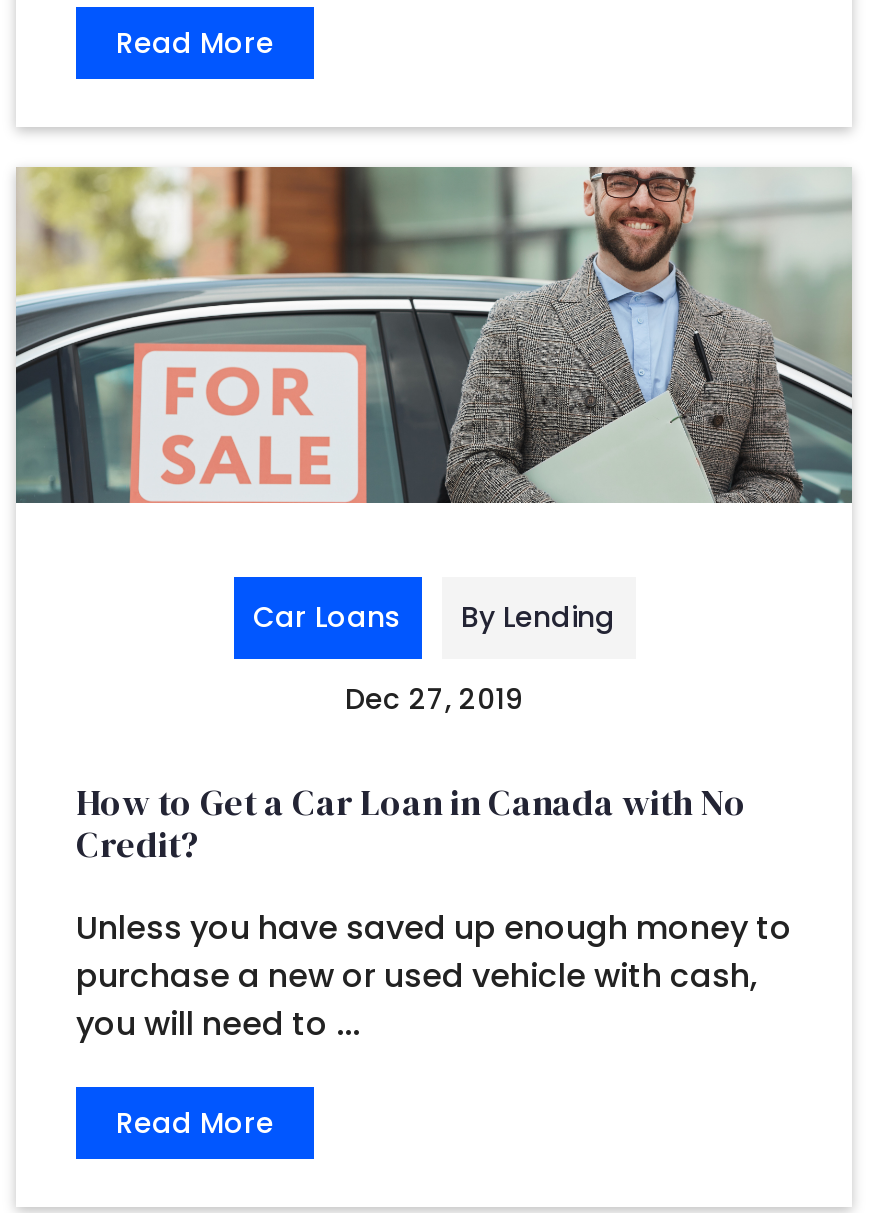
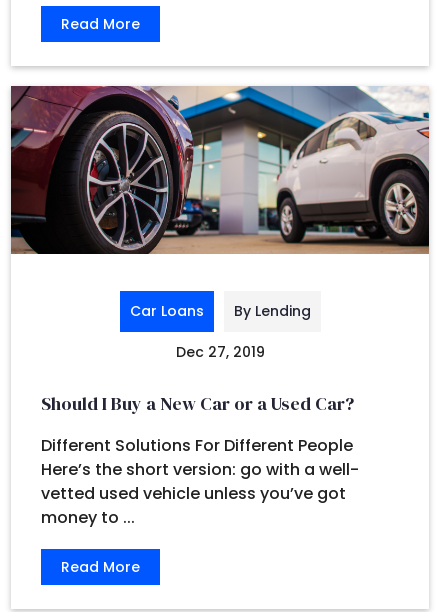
[14,165,854,505] [image] -> [10,85,430,255] [image]
[76,776,746,868] How to Get a Car Loan in Canada with No | Credit? -> [41,390,354,415] Should I Buy a New Car or a Used Car?
[76,904,792,1046] Unless you have saved up enough money to | purchase a new or used vehicle with cash, | you will need to ... -> [41,433,359,528] Different Solutions For Different People | Here’s the short version: go with a well- | vetted used vehicle unless you’ve got | money to ...

